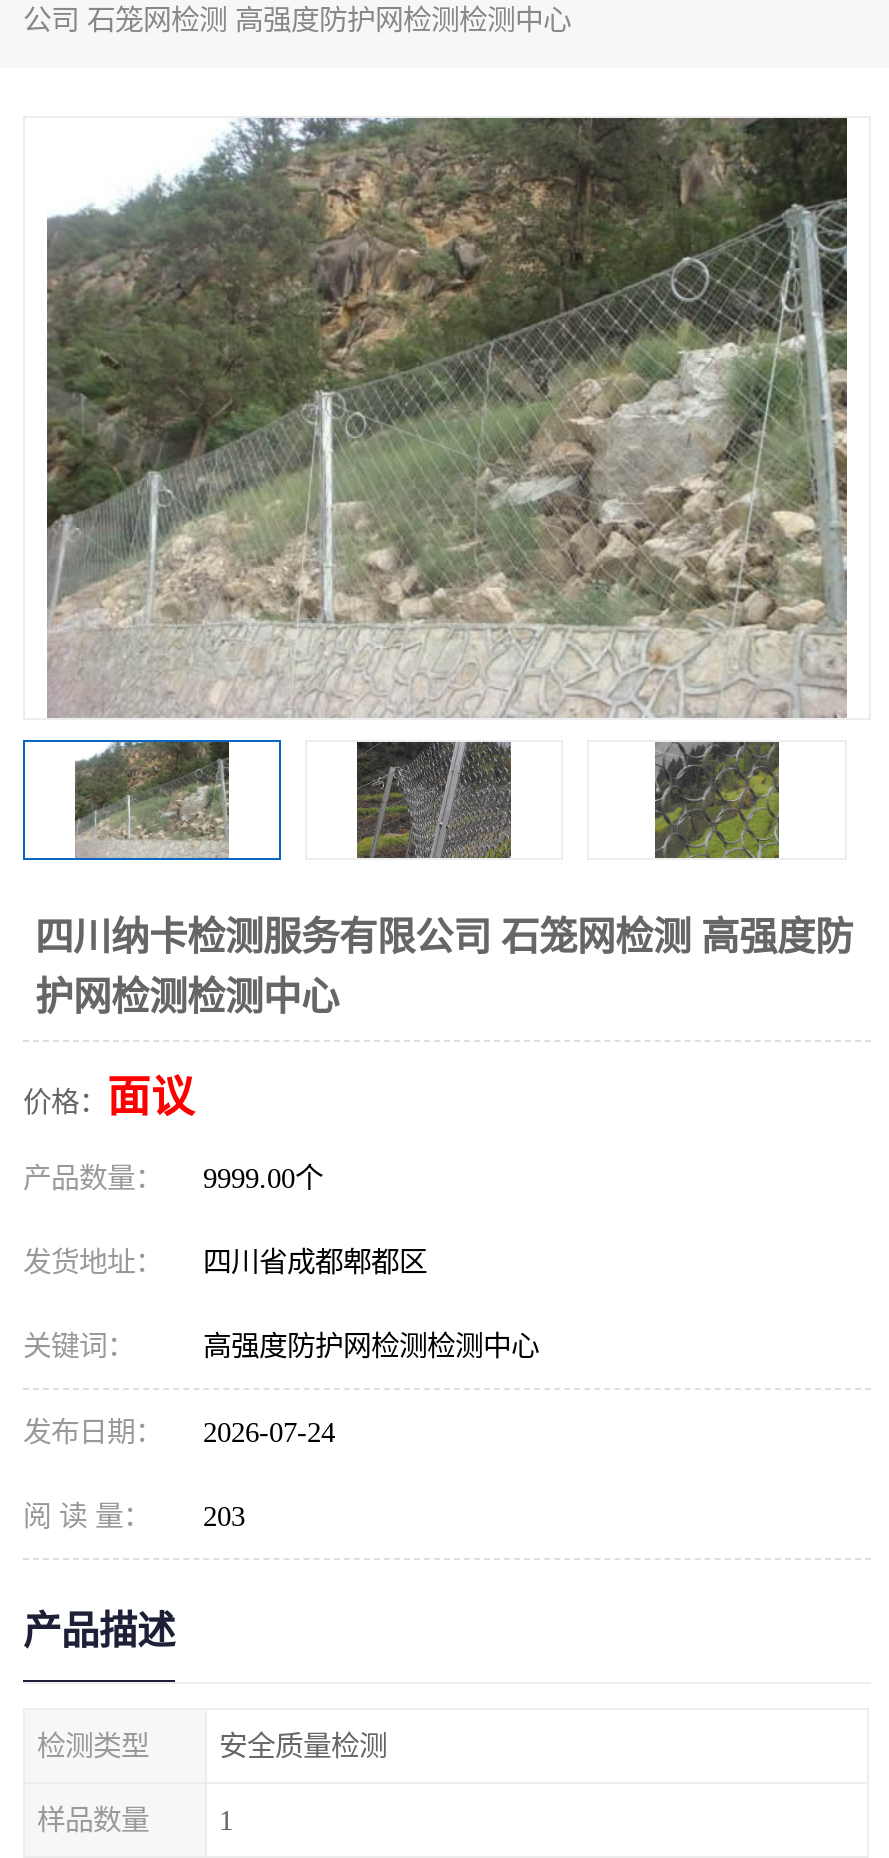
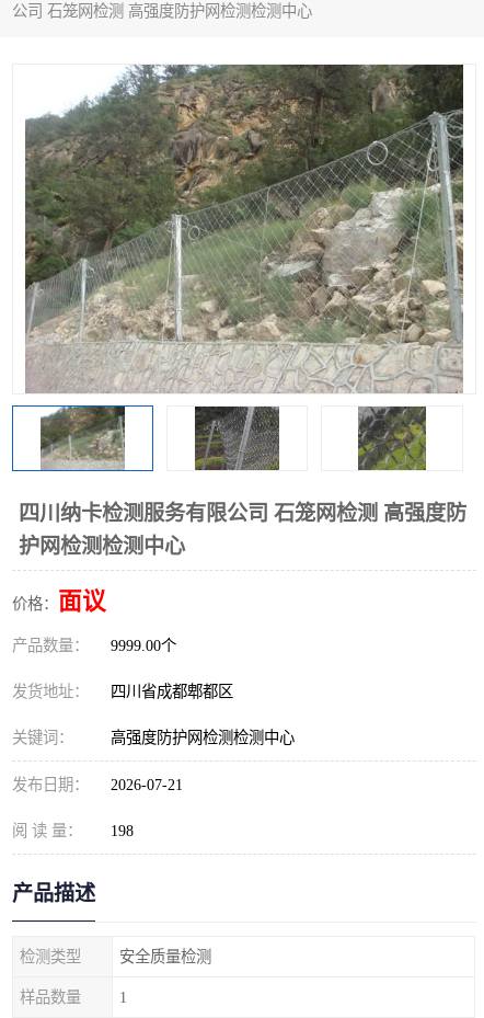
[23,1416,335,1448] 发布日期： 2026-07-24 -> [12,776,183,793] 发布日期： 2026-07-21
[23,1500,245,1532] 阅 读 量： 203 -> [12,822,134,839] 阅 读 量： 198

